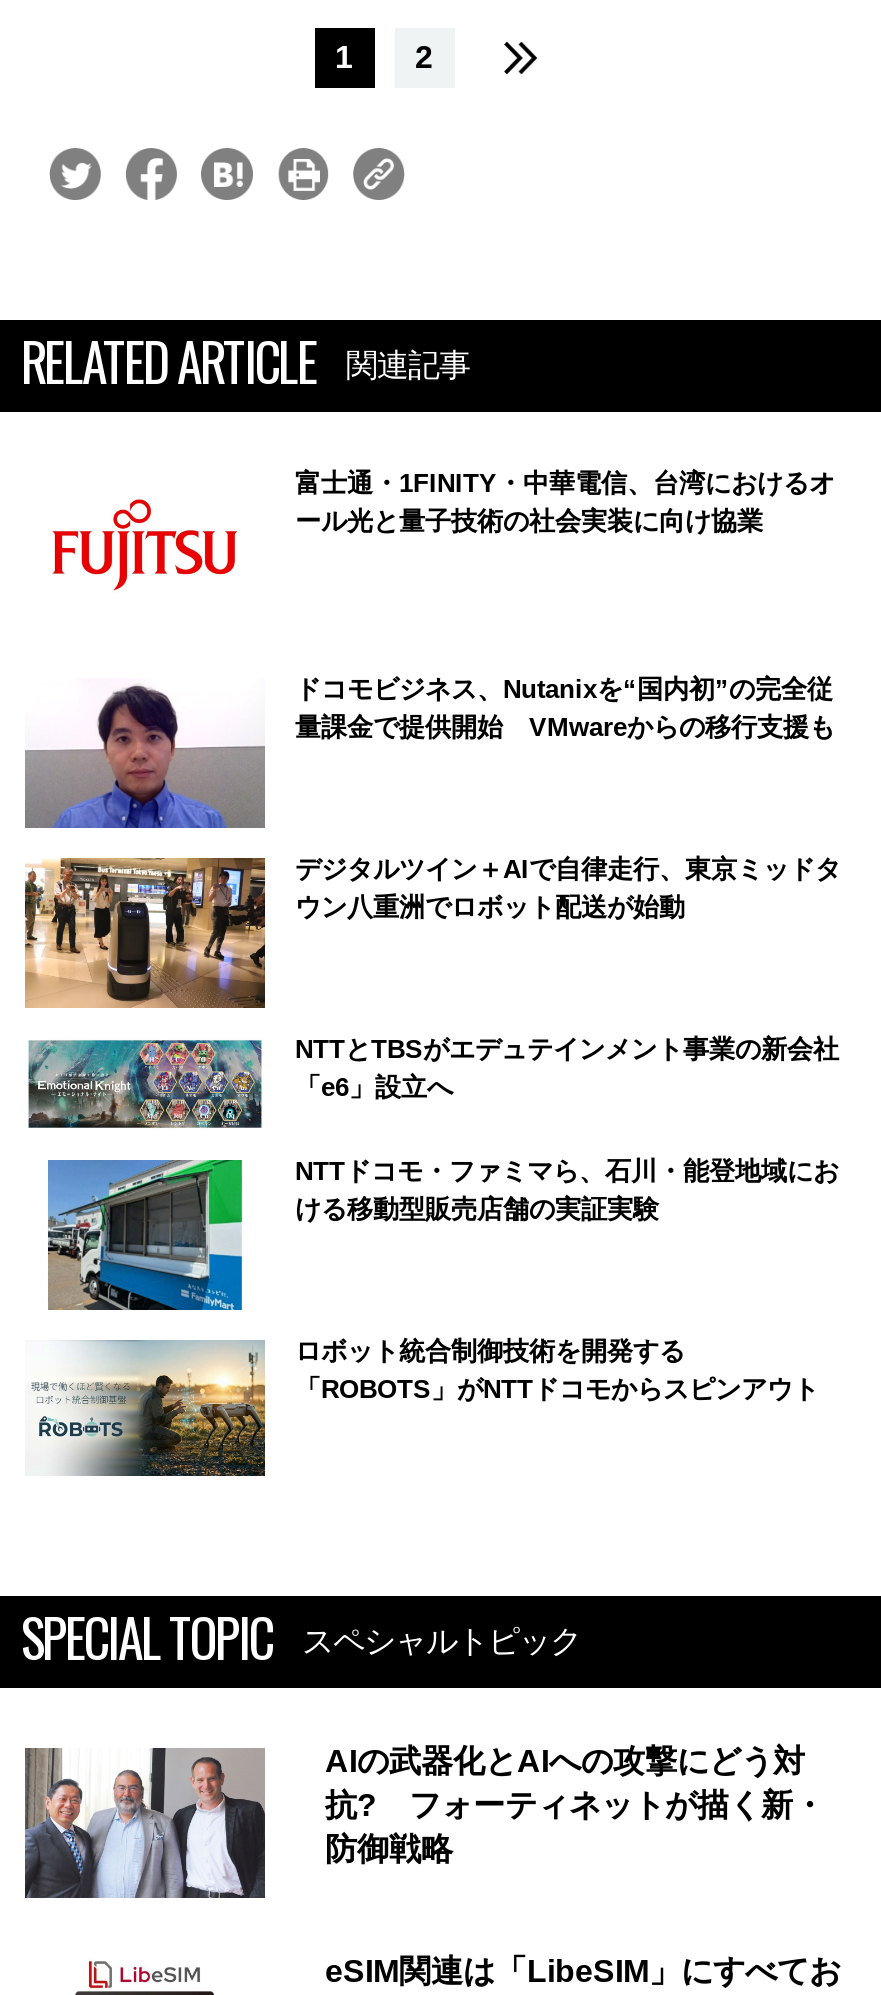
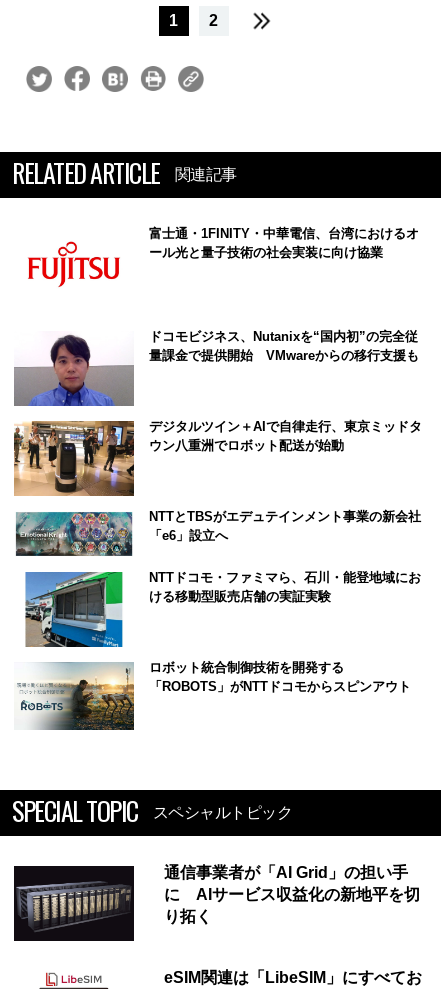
[23,1744,825,1899] [image] | AIの武器化とAIへの攻撃にどう対 | 抗? フォーティネットが描く新・ | 防御戦略 -> [13,864,420,942] [image] | 通信事業者が「AI Grid」の担い手 | に AIサービス収益化の新地平を切 | り拓く

